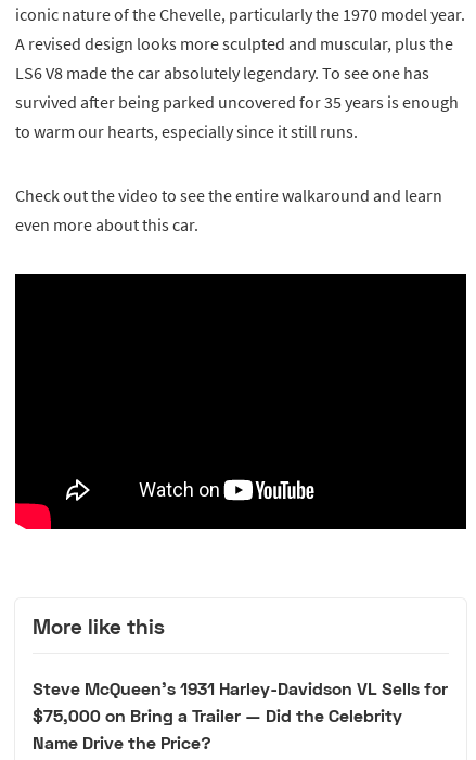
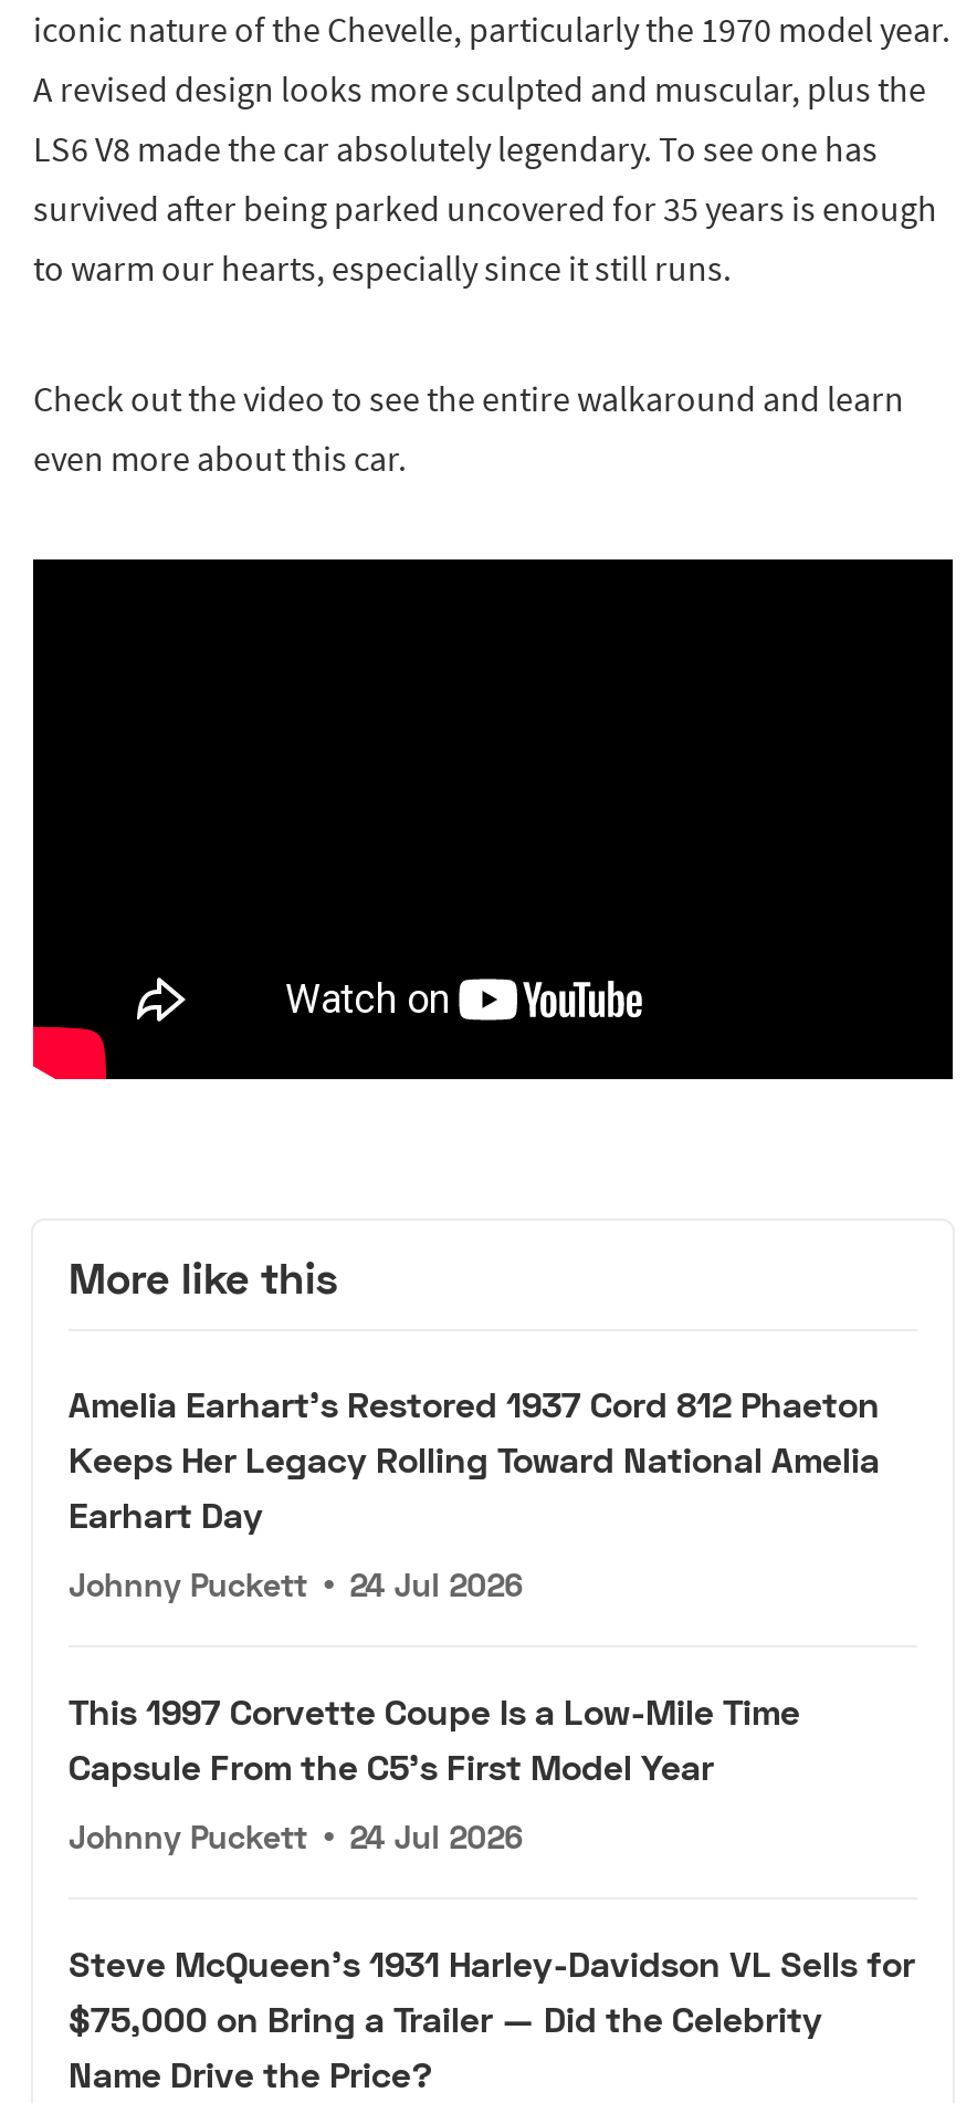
none -> [69,1382,880,1855] Amelia Earhart's Restored 1937 Cord 812 Phaeton | Keeps Her Legacy Rolling Toward National Amelia | Earhart Day | Johnny Puckett • 24 Jul 2026 | This 1997 Corvette Coupe Is a Low-Mile Time | Capsule From the C5's First Model Year | Johnny Puckett • 24 Jul 2026

